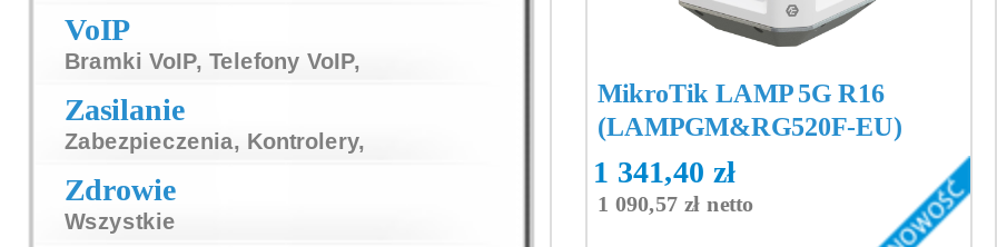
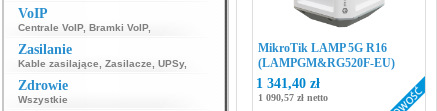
[65,49,361,73] Bramki VoIP, Telefony VoIP, -> [18,22,151,33] Centrale VoIP, Bramki VoIP,
[65,129,365,154] Zabezpieczenia, Kontrolery, -> [18,58,187,69] Kable zasilające, Zasilacze, UPSy,

